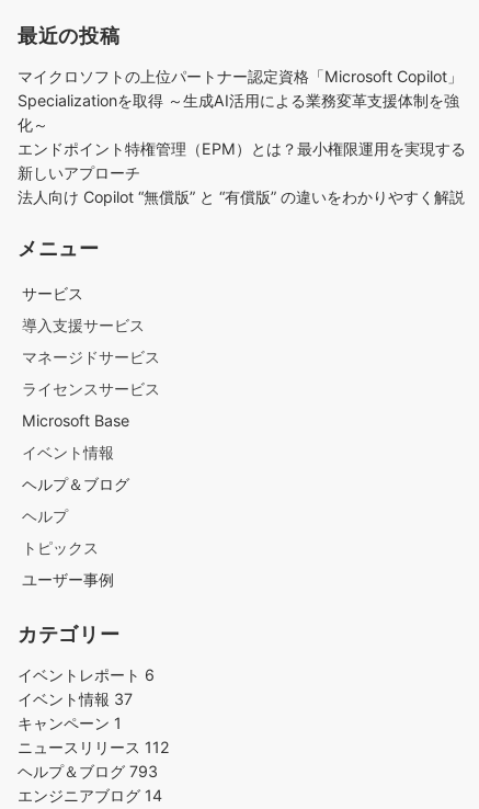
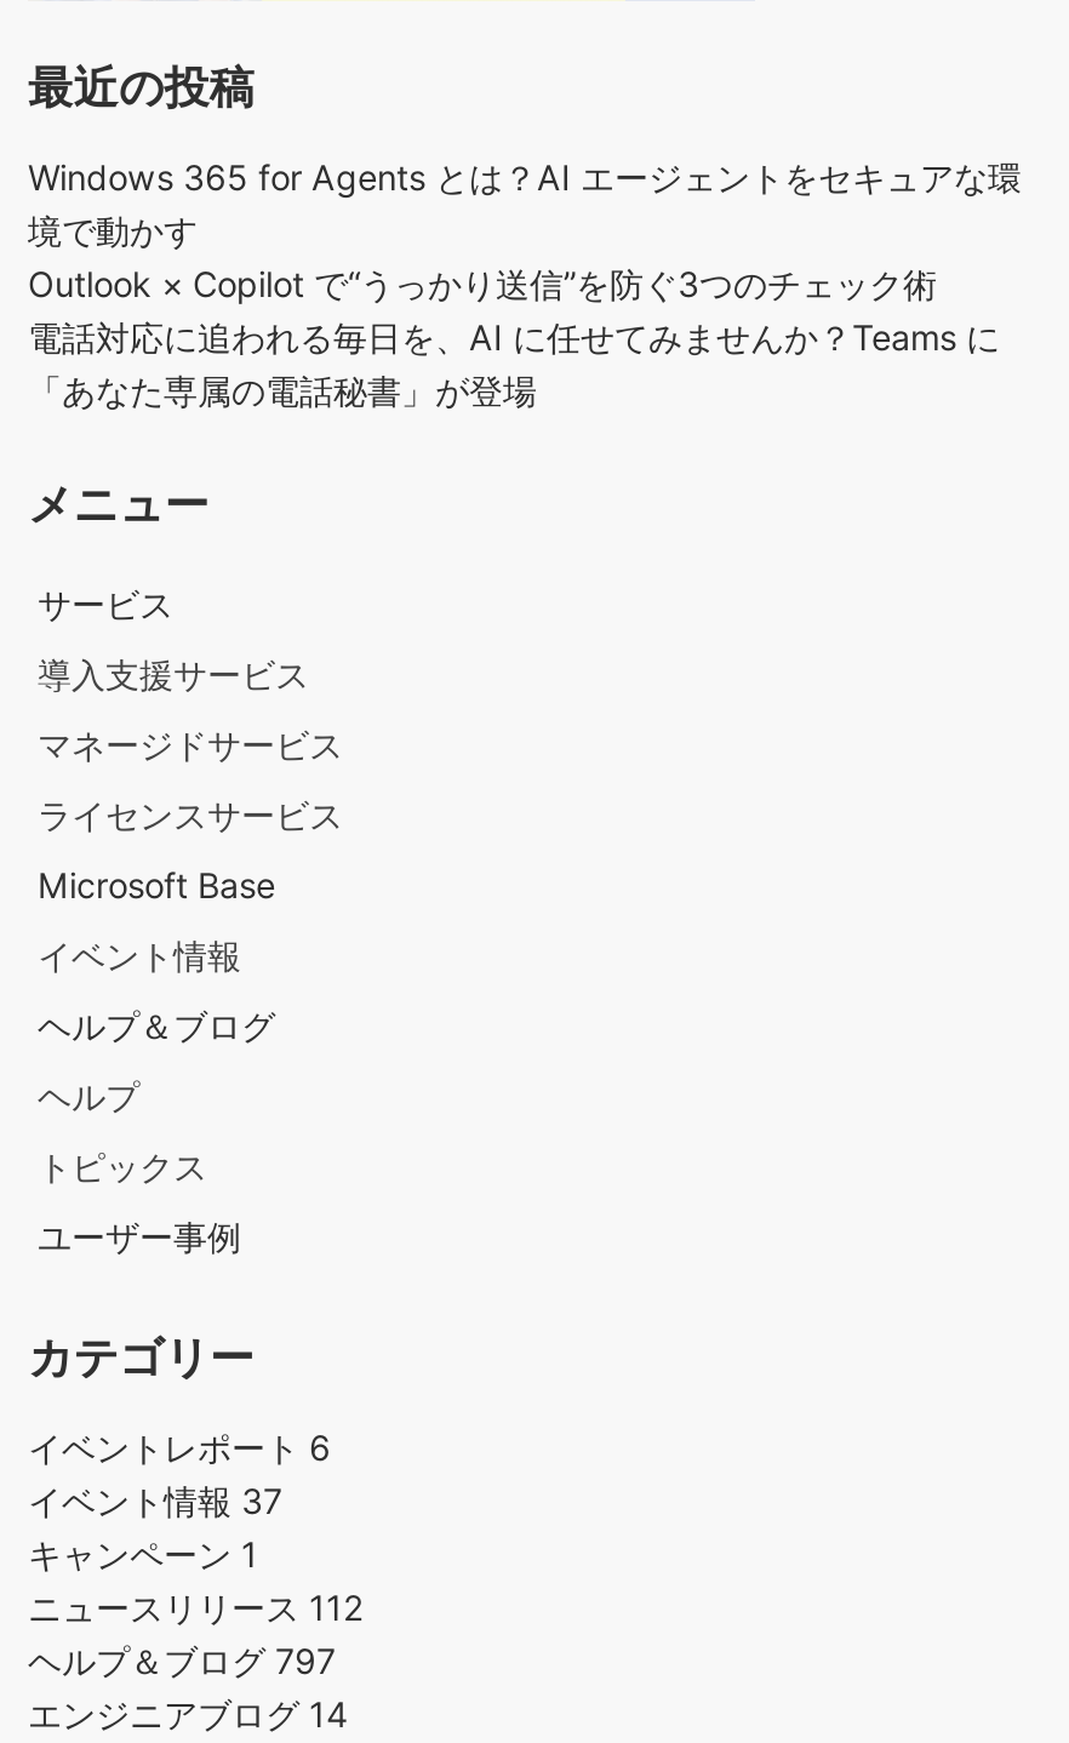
[18,67,466,207] マイクロソフトの上位パートナー認定資格「Microsoft Copilot」 | Specializationを取得 ～生成AI活用による業務変革支援体制を強 | 化～ | エンドポイント特権管理（EPM）とは？最小権限運用を実現する | 新しいアプローチ | 法人向け Copilot “無償版” と “有償版” の違いをわかりやすく解説 -> [28,156,1022,411] Windows 365 for Agents とは？AI エージェントをセキュアな環 | 境で動かす | Outlook × Copilot で“うっかり送信”を防ぐ3つのチェック術 | 電話対応に追われる毎日を、AI に任せてみませんか？Teams に | 「あなた専属の電話秘書」が登場
[18,762,158,781] ヘルプ＆ブログ793 -> [28,1640,336,1681] ヘルプ＆ブログ797

